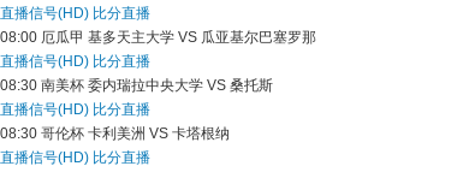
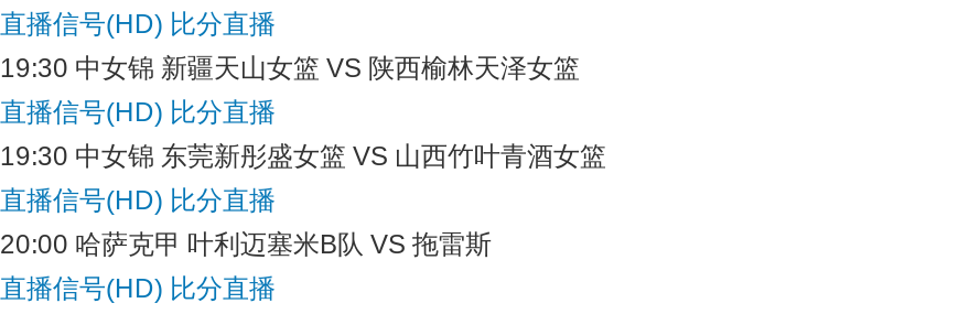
[0,29,316,46] 08:00 厄瓜甲基多天主大学 VS 瓜亚基尔巴塞罗那 -> [0,53,580,84] 19:30 中女锦新疆天山女篮 VS 陕西榆林天泽女篮
[0,77,273,94] 08:30 南美杯委内瑞拉中央大学 VS 桑托斯 -> [0,141,606,172] 19:30 中女锦东莞新彤盛女篮 VS 山西竹叶青酒女篮
[0,125,230,142] 08:30 哥伦杯卡利美洲 VS 卡塔根纳 -> [0,229,492,260] 20:00 哈萨克甲叶利迈塞米B队 VS 拖雷斯

